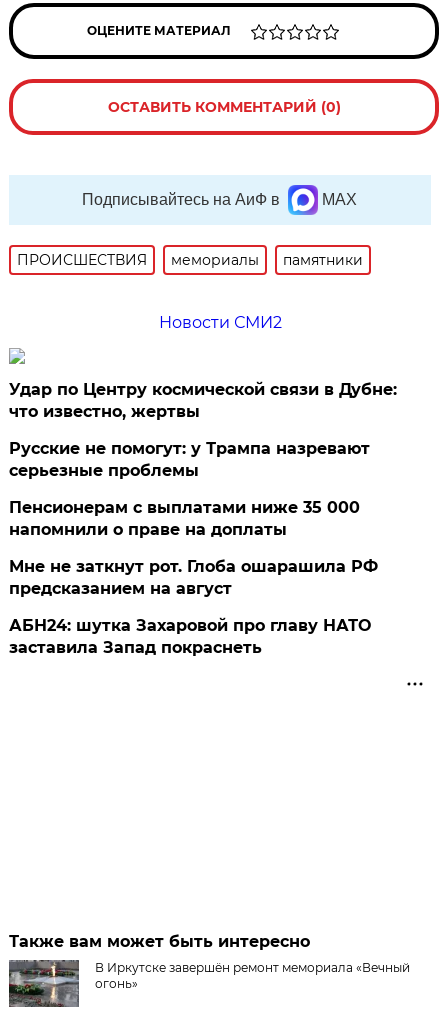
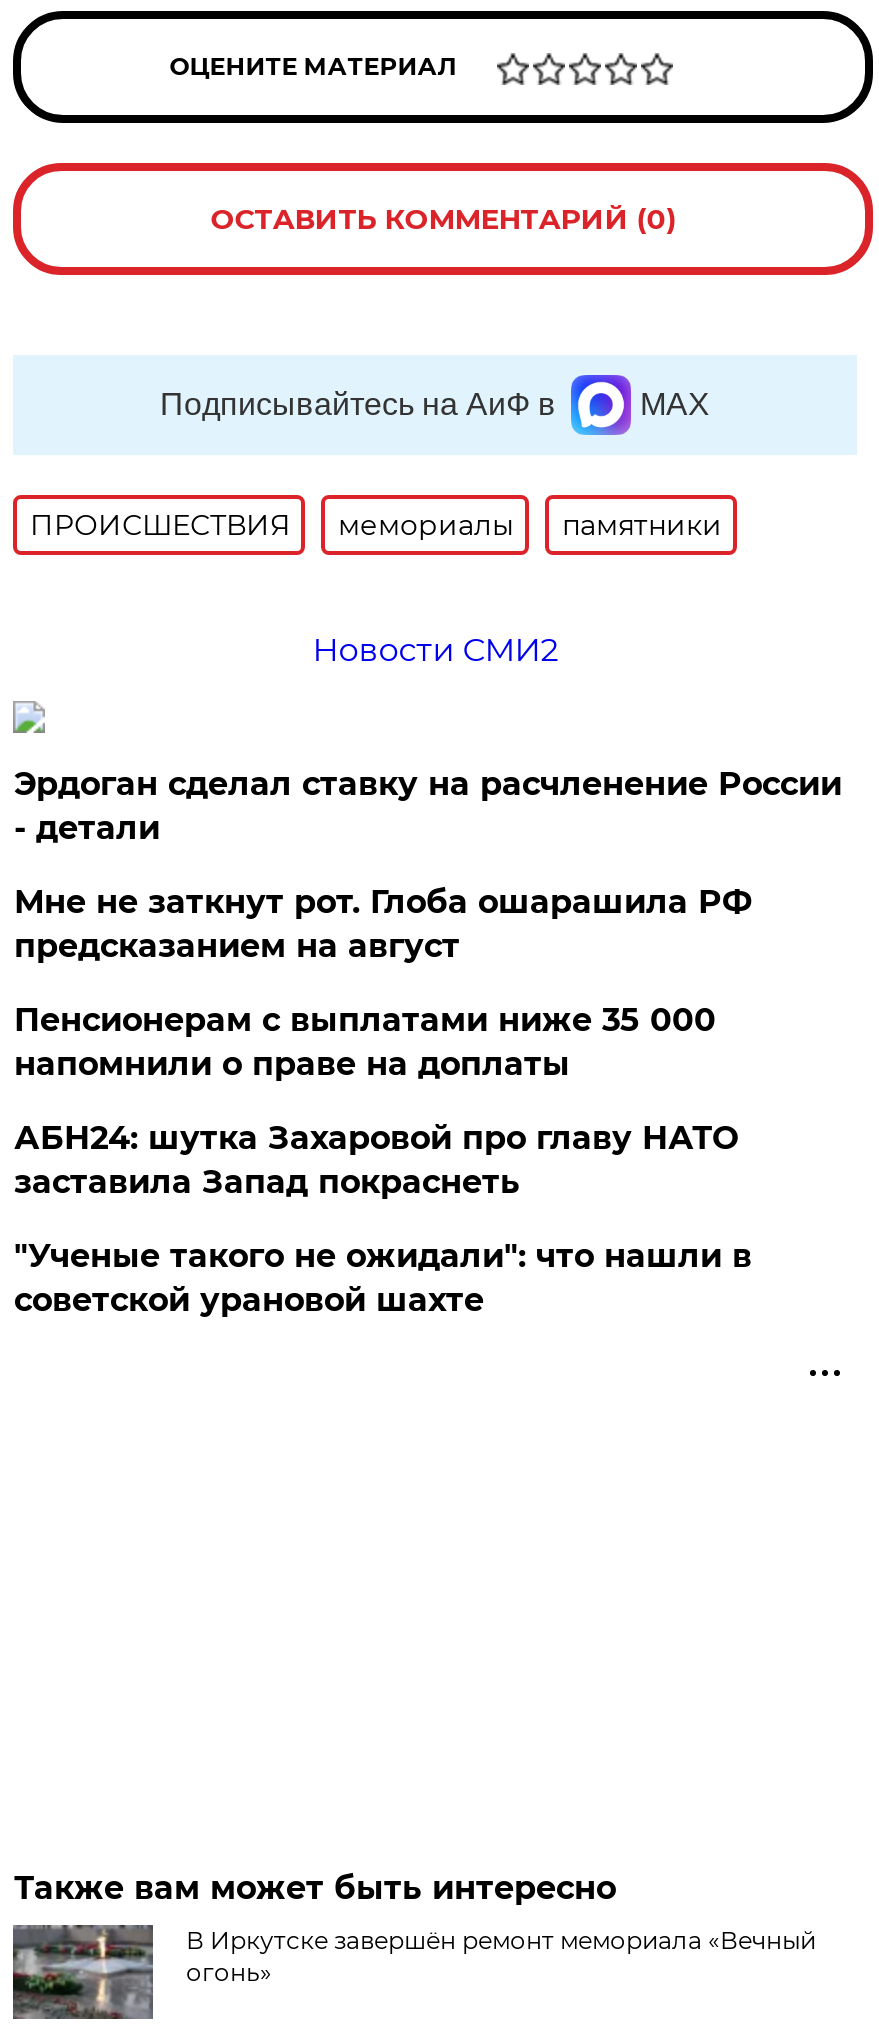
[9,380,397,421] Удар по Центру космической связи в Дубне: | что известно, жертвы -> [14,765,842,847] Эрдоган сделал ставку на расчленение России | - детали
[9,439,370,480] Русские не помогут: у Трампа назревают | серьезные проблемы -> none
moved [9,557,378,598] -> [14,883,752,965]: Мне не заткнут рот. Глоба ошарашила РФ | предсказанием на август
moved [9,616,371,657] -> [14,1119,738,1201]: АБН24: шутка Захаровой про главу НАТО | заставила Запад покраснеть
none -> [14,1237,752,1319] "Ученые такого не ожидали": что нашли в | советской урановой шахте

